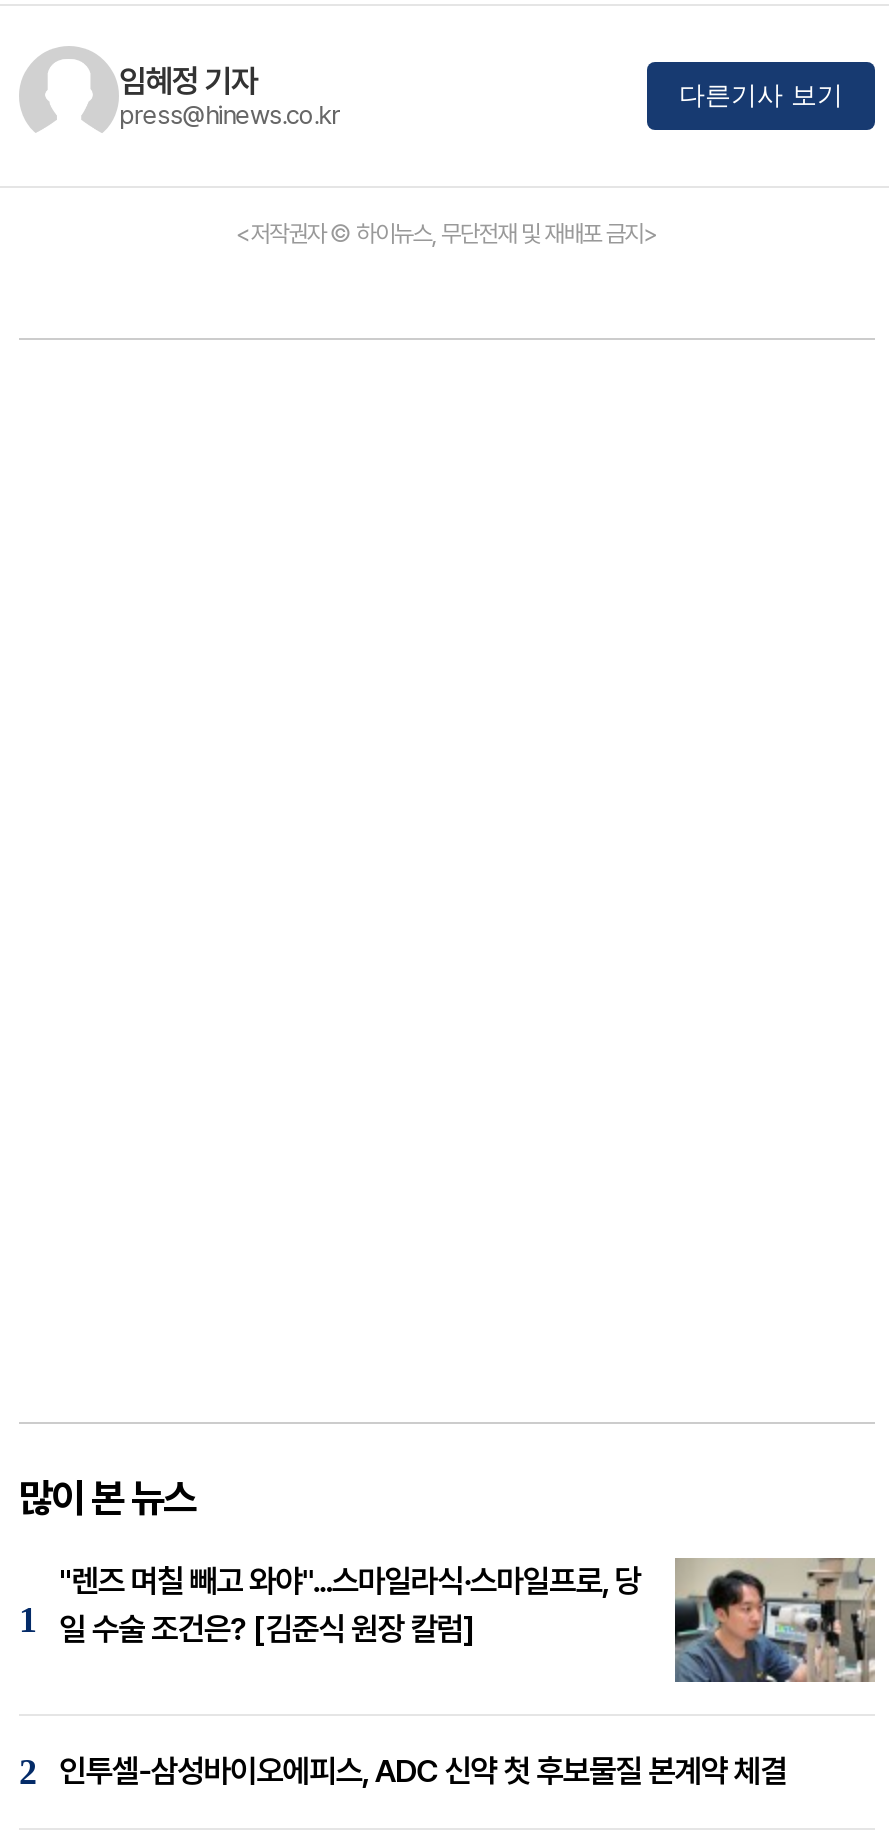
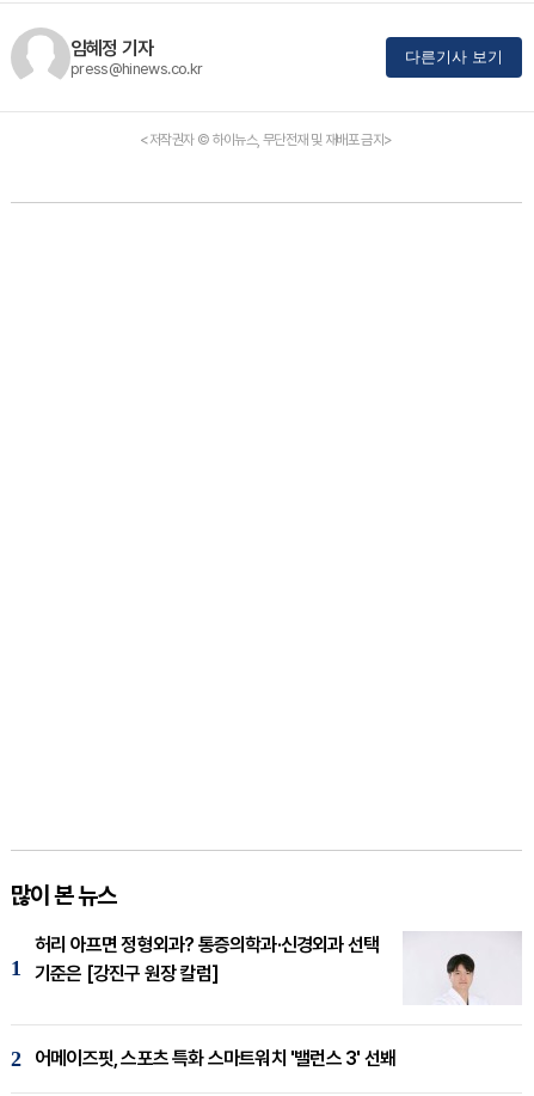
[59,1556,877,1684] [image] | "렌즈 며칠 빼고 와야"...스마일라식·스마일프로, 당 | 일 수술 조건은? [김준식 원장 칼럼] -> [35,931,522,1005] [image] | 허리 아프면 정형외과? 통증의학과·신경외과 선택 | 기준은 [강진구 원장 칼럼]
[59,1753,787,1791] 인투셀-삼성바이오에피스, ADC 신약 첫 후보물질 본계약 체결 -> [35,1047,395,1070] 어메이즈핏, 스포츠 특화 스마트워치 '밸런스 3' 선봬

